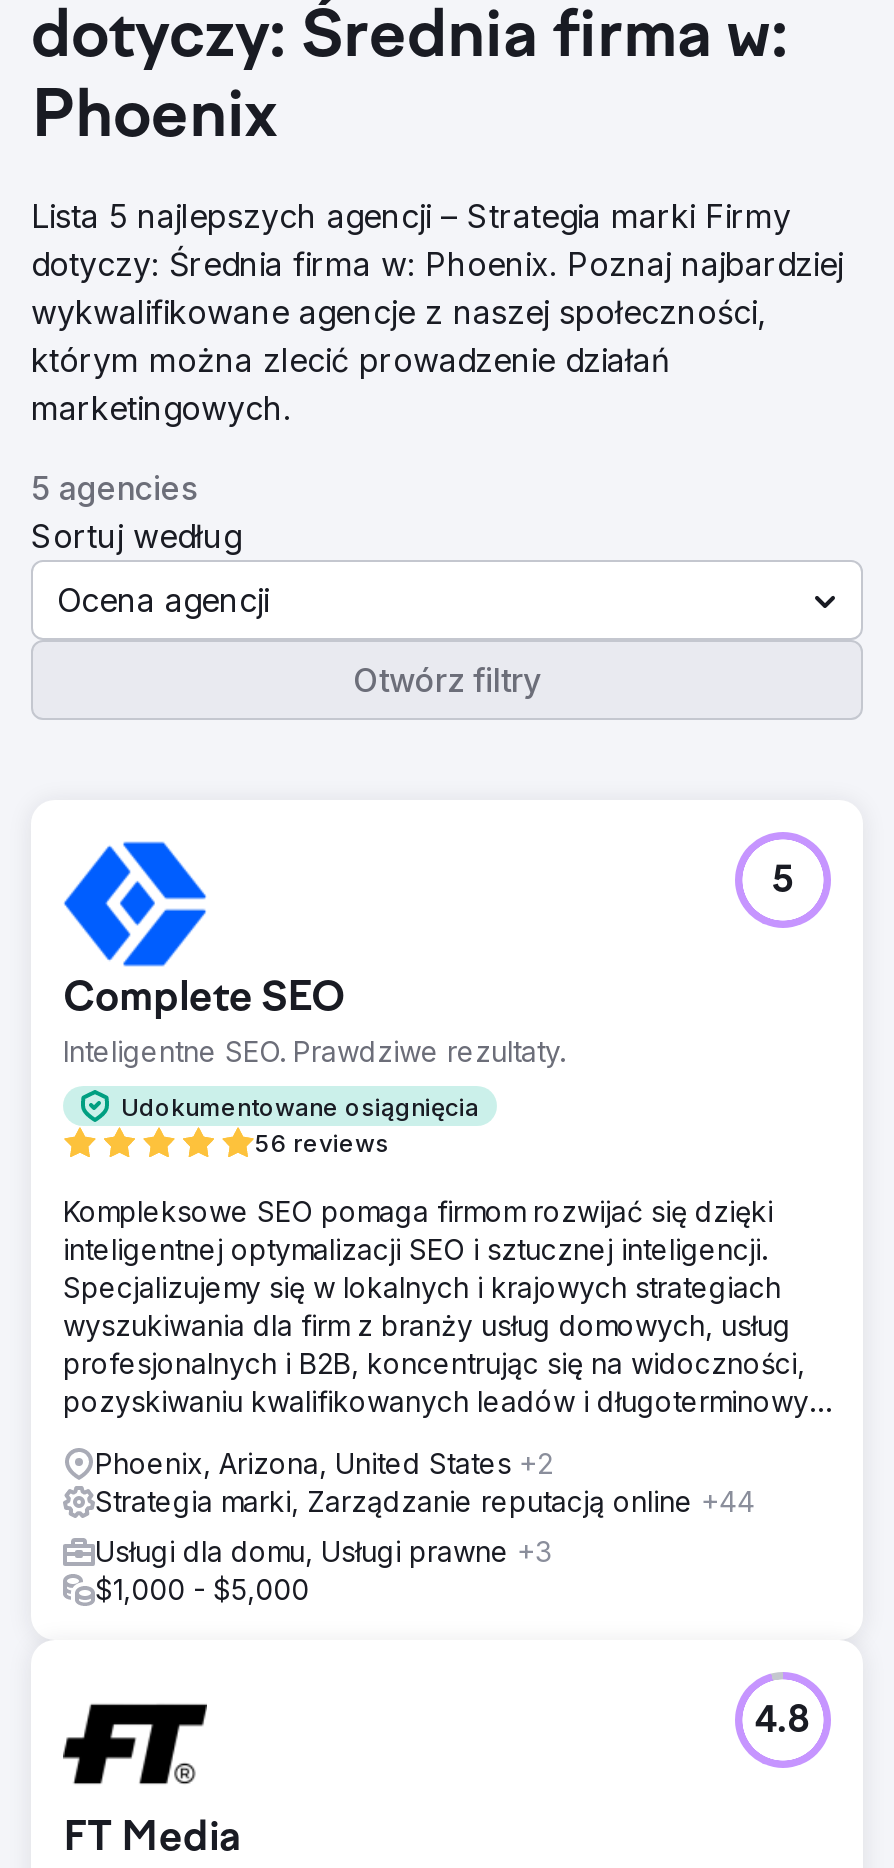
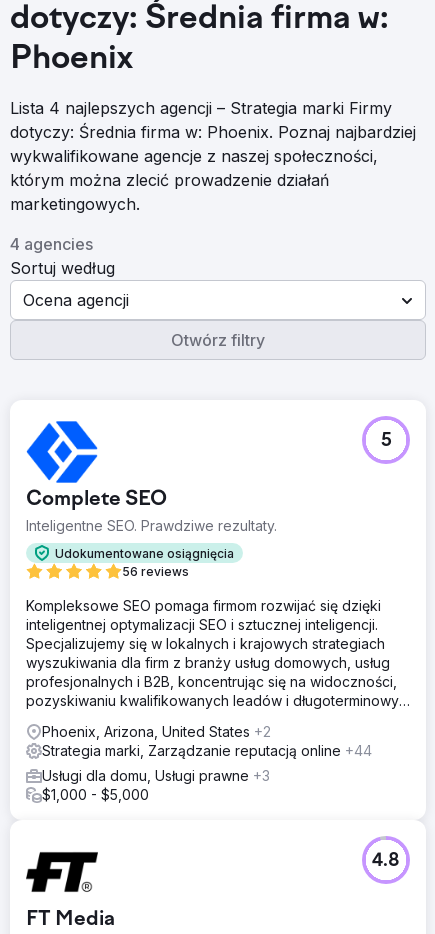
[31,196,791,236] Lista 5 najlepszych agencji – Strategia marki Firmy -> [10,98,392,118] Lista 4 najlepszych agencji – Strategia marki Firmy
[31,468,197,508] 5 agencies -> [10,234,93,254] 4 agencies

